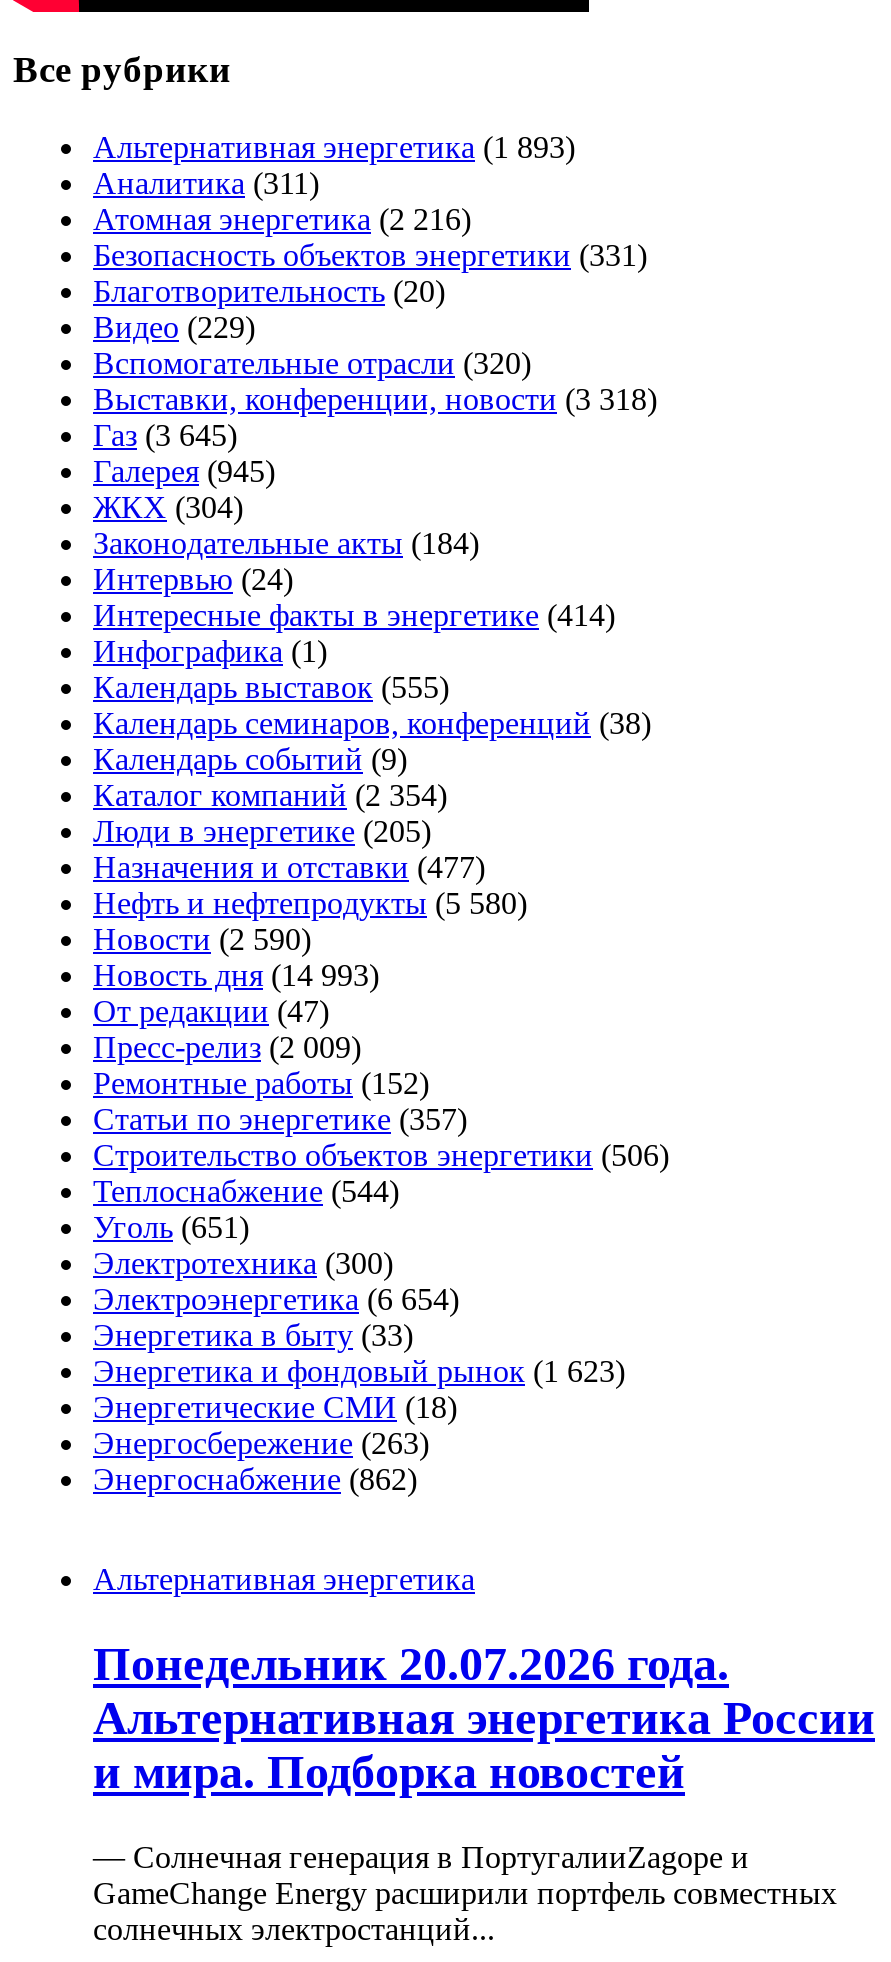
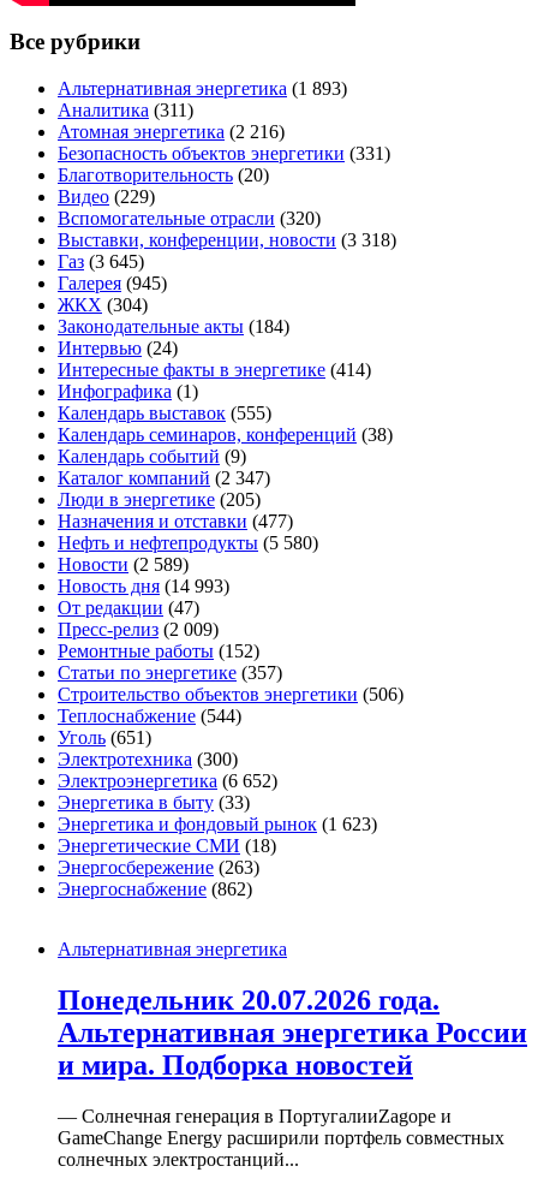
[93,778,447,812] Каталог компаний (2 354) -> [58,467,270,488] Каталог компаний (2 347)
[93,922,311,956] Новости (2 590) -> [58,554,189,574] Новости (2 589)
[93,1282,459,1316] Электроэнергетика (6 654) -> [58,770,277,791] Электроэнергетика (6 652)

